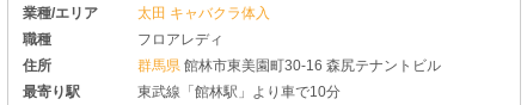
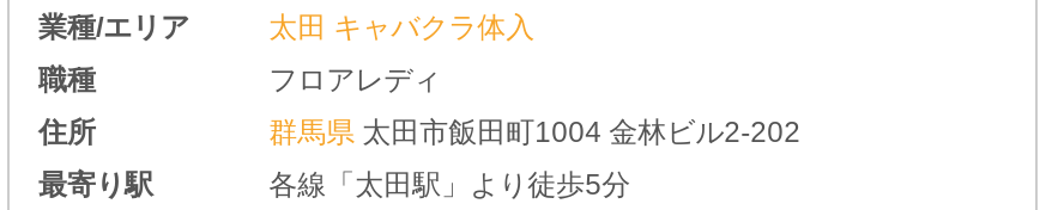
[138,58,441,75] 群馬県館林市東美園町30-16 森尻テナントビル -> [269,116,801,149] 群馬県太田市飯田町1004 金林ビル2-202
[138,84,341,101] 東武線「館林駅」より車で10分 -> [269,168,631,202] 各線「太田駅」より徒歩5分

